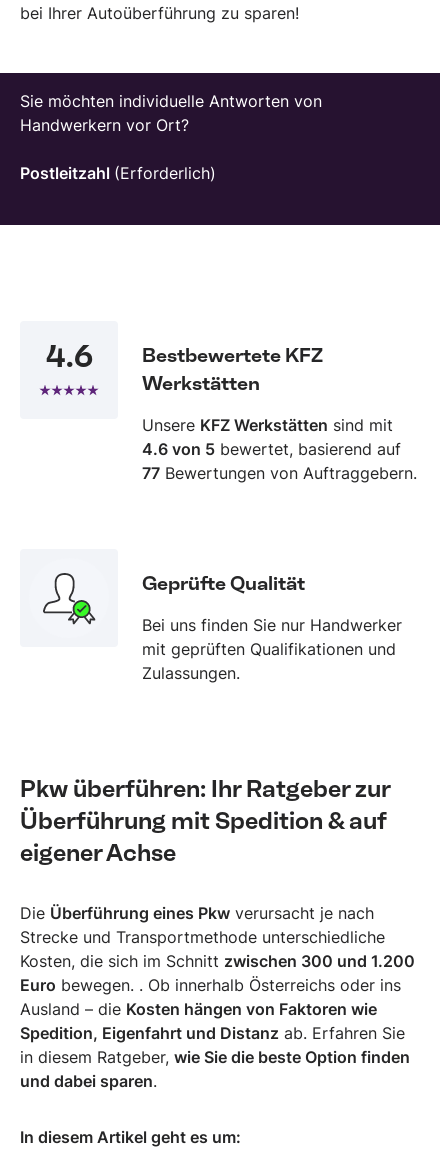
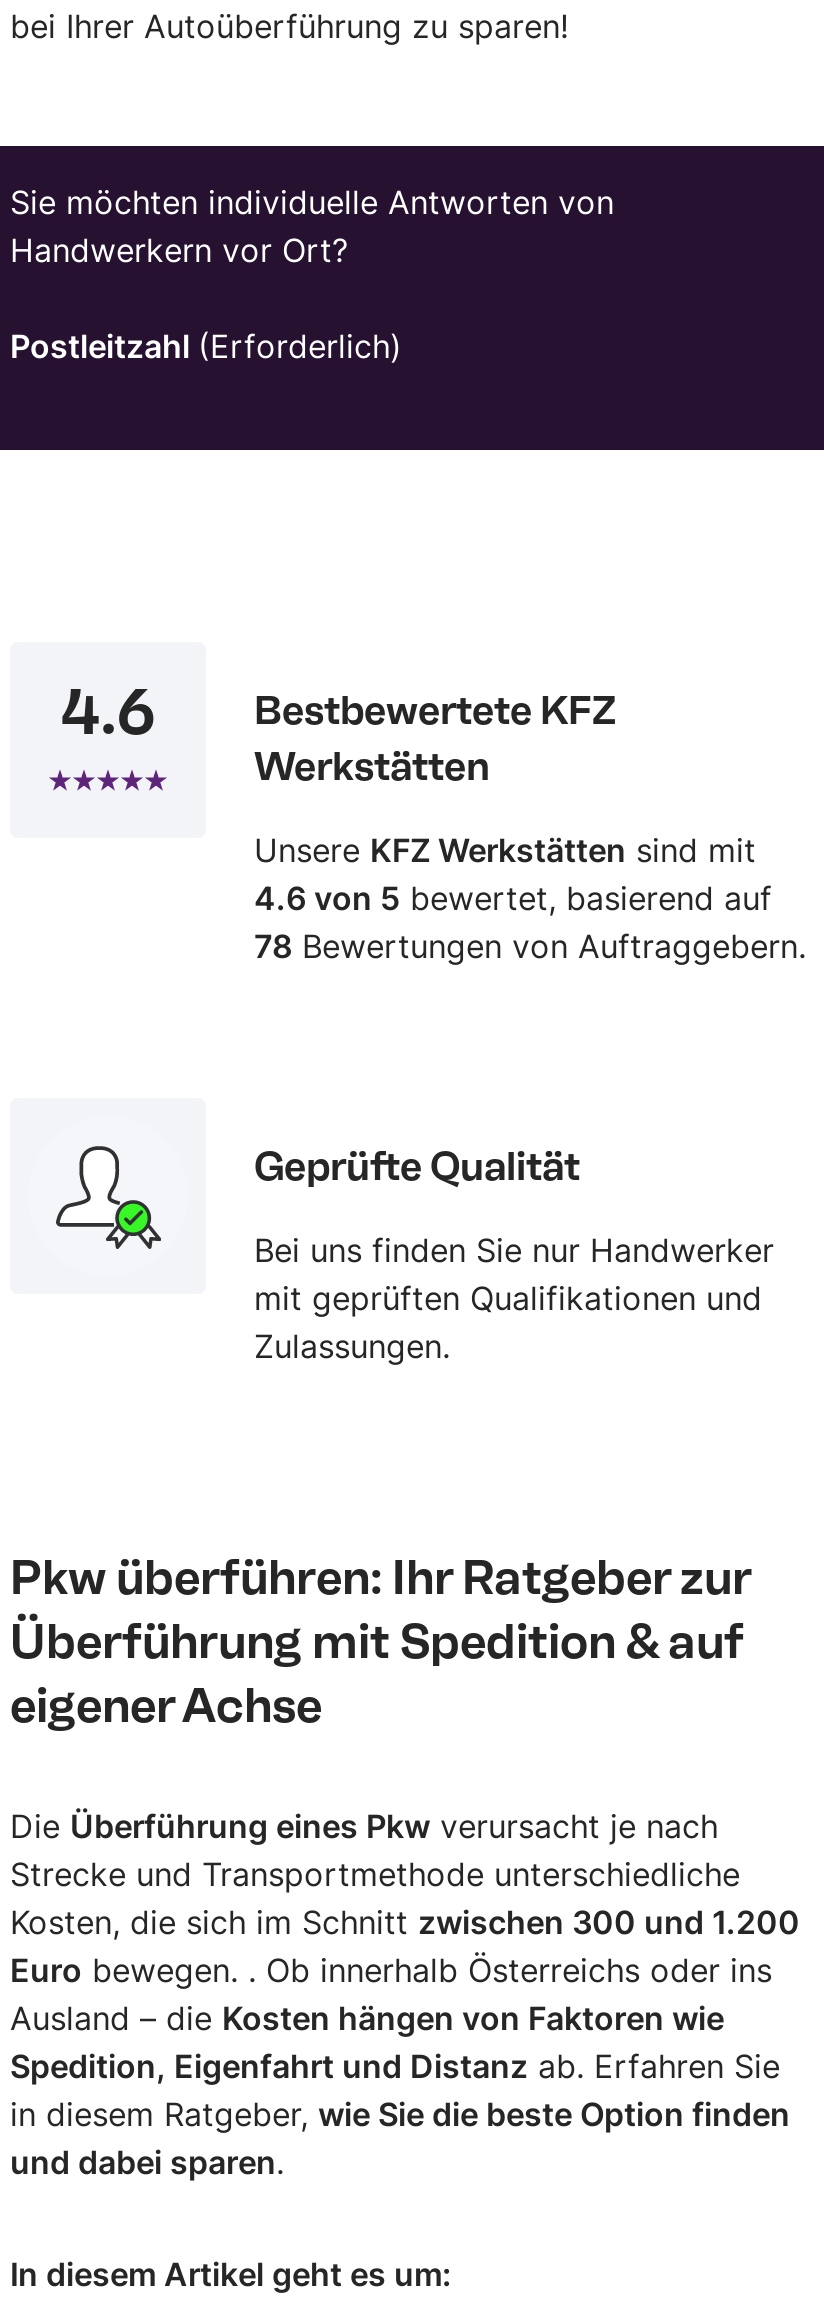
[142,463,417,483] 77 Bewertungen von Auftraggebern. -> [254,925,806,965] 78 Bewertungen von Auftraggebern.

